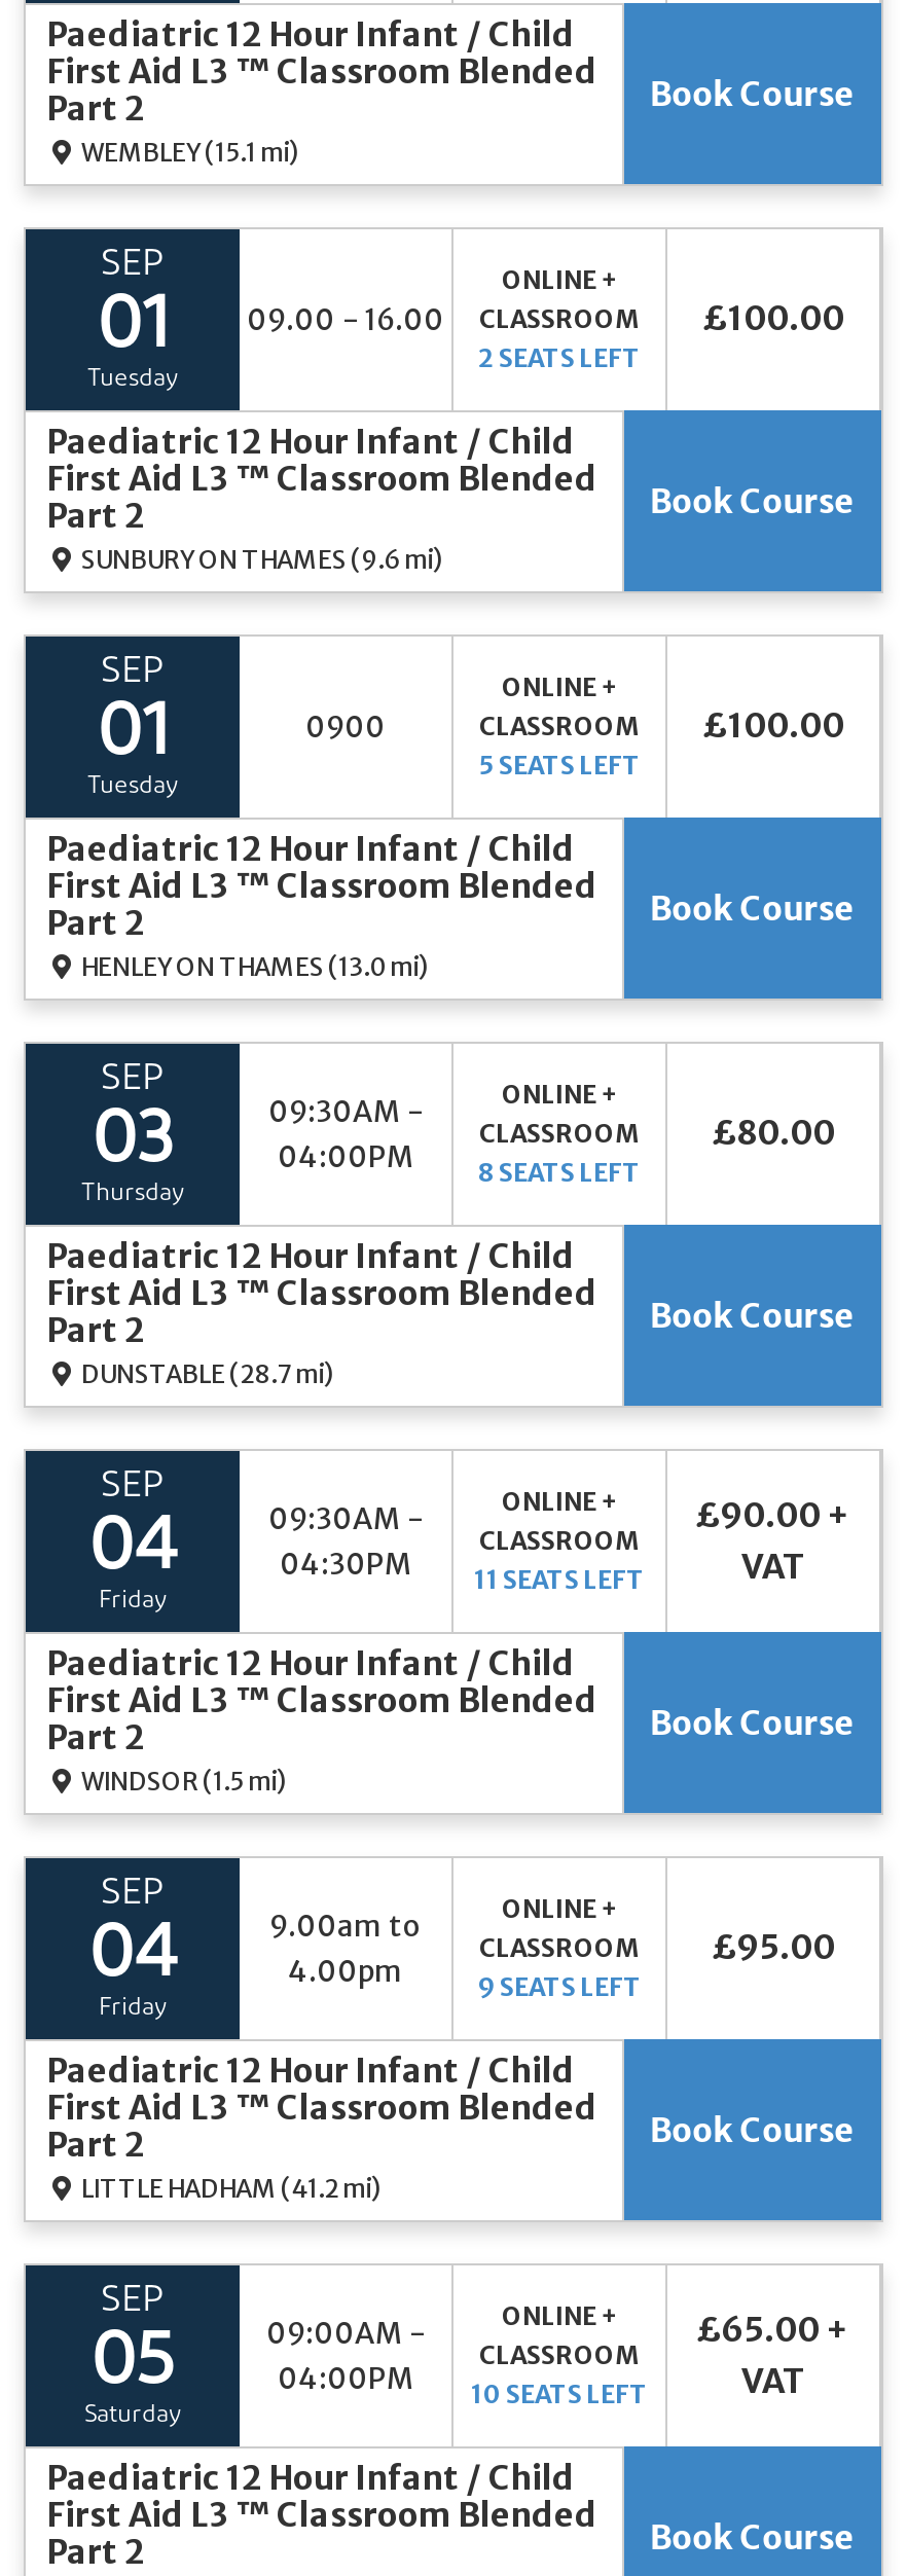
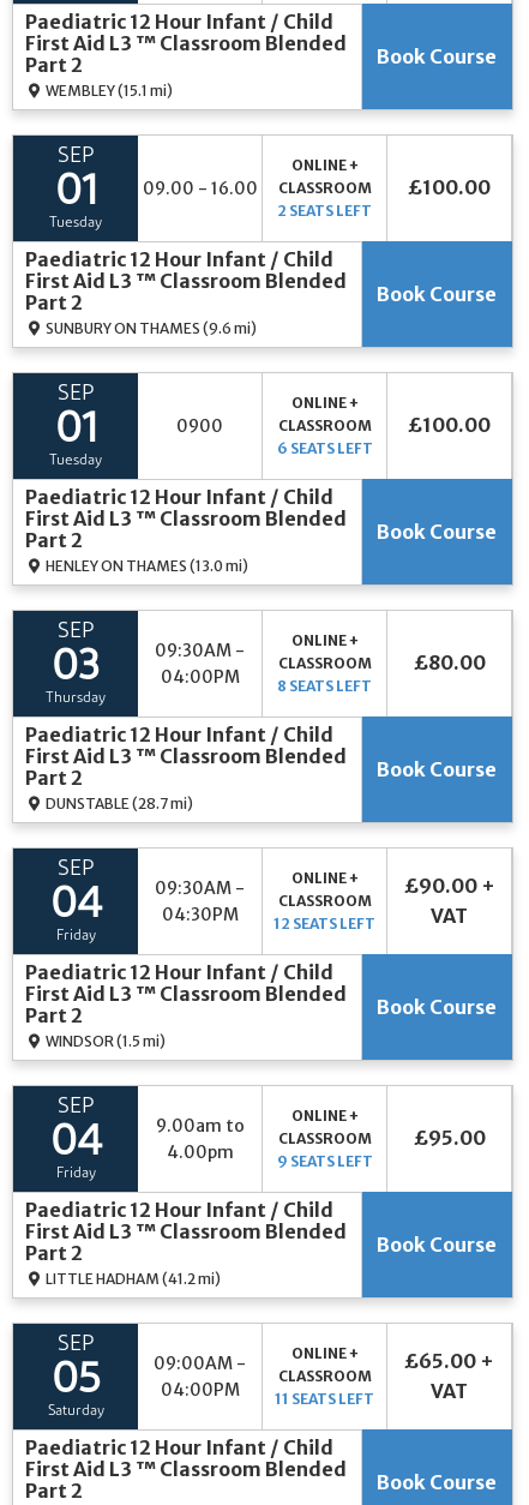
[478,750,641,781] 5 SEATS LEFT -> [276,439,372,457] 6 SEATS LEFT
[474,1564,645,1595] 11 SEATS LEFT -> [273,915,375,933] 12 SEATS LEFT
[278,2360,648,2409] 04:00PM 10 SEATS LEFT -> [160,1379,374,1408] 04:00PM 11 SEATS LEFT

